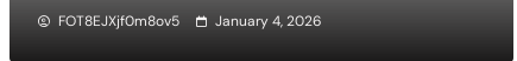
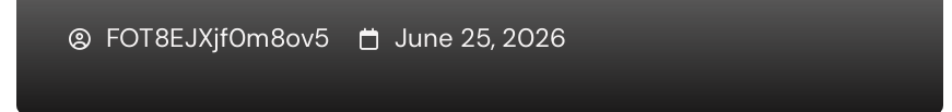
[215,11,322,30] January 4, 2026 -> [395,20,567,55] June 25, 2026

